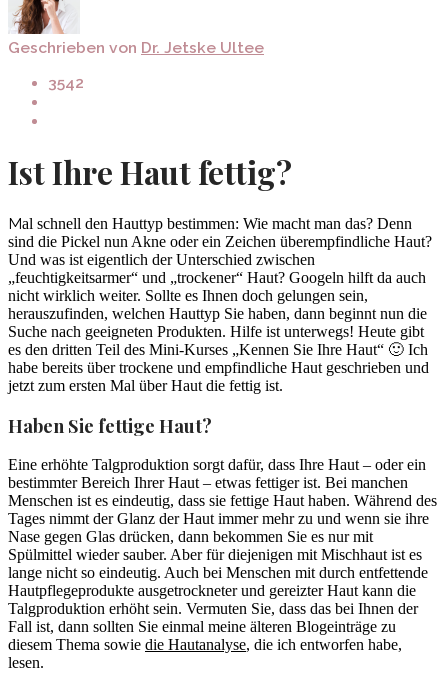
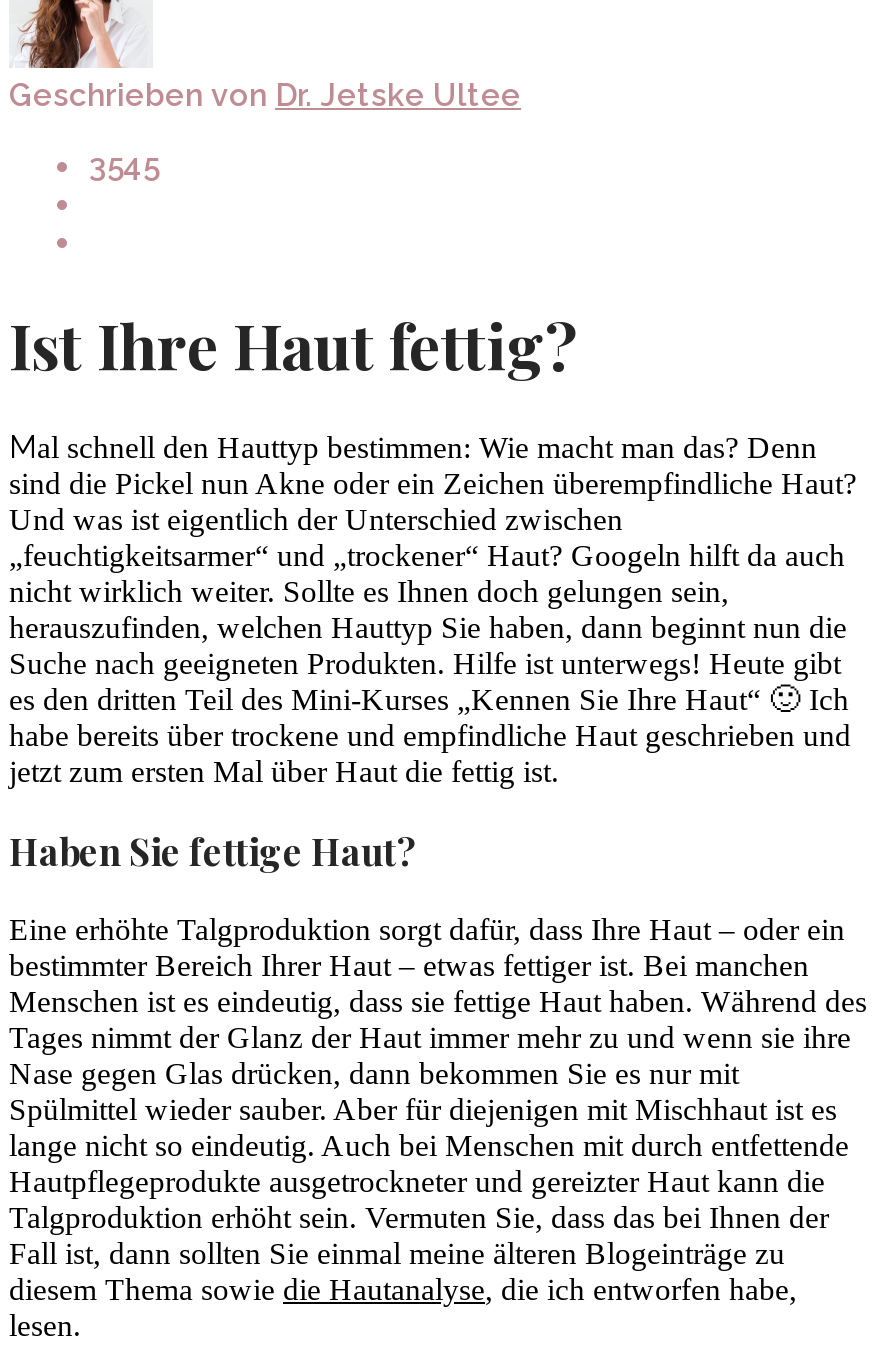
[48,73,84,92] 3542 -> [89,145,159,183] 3545

